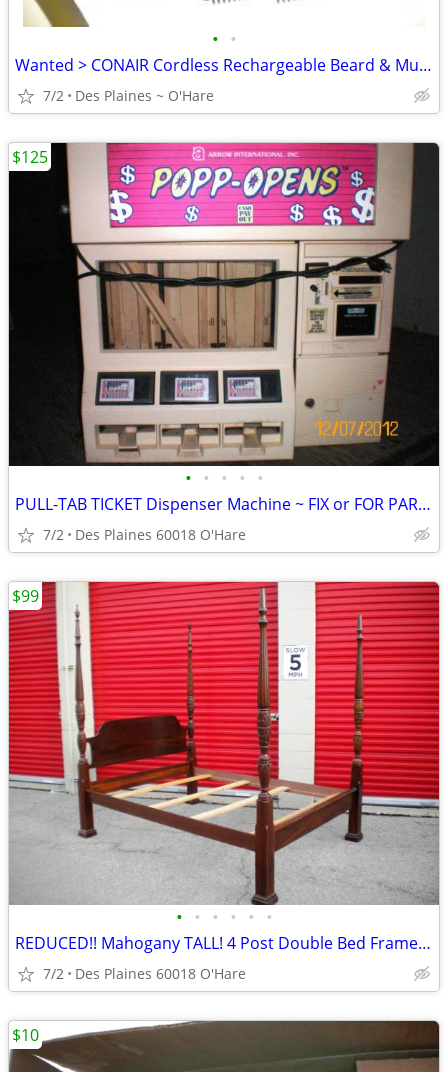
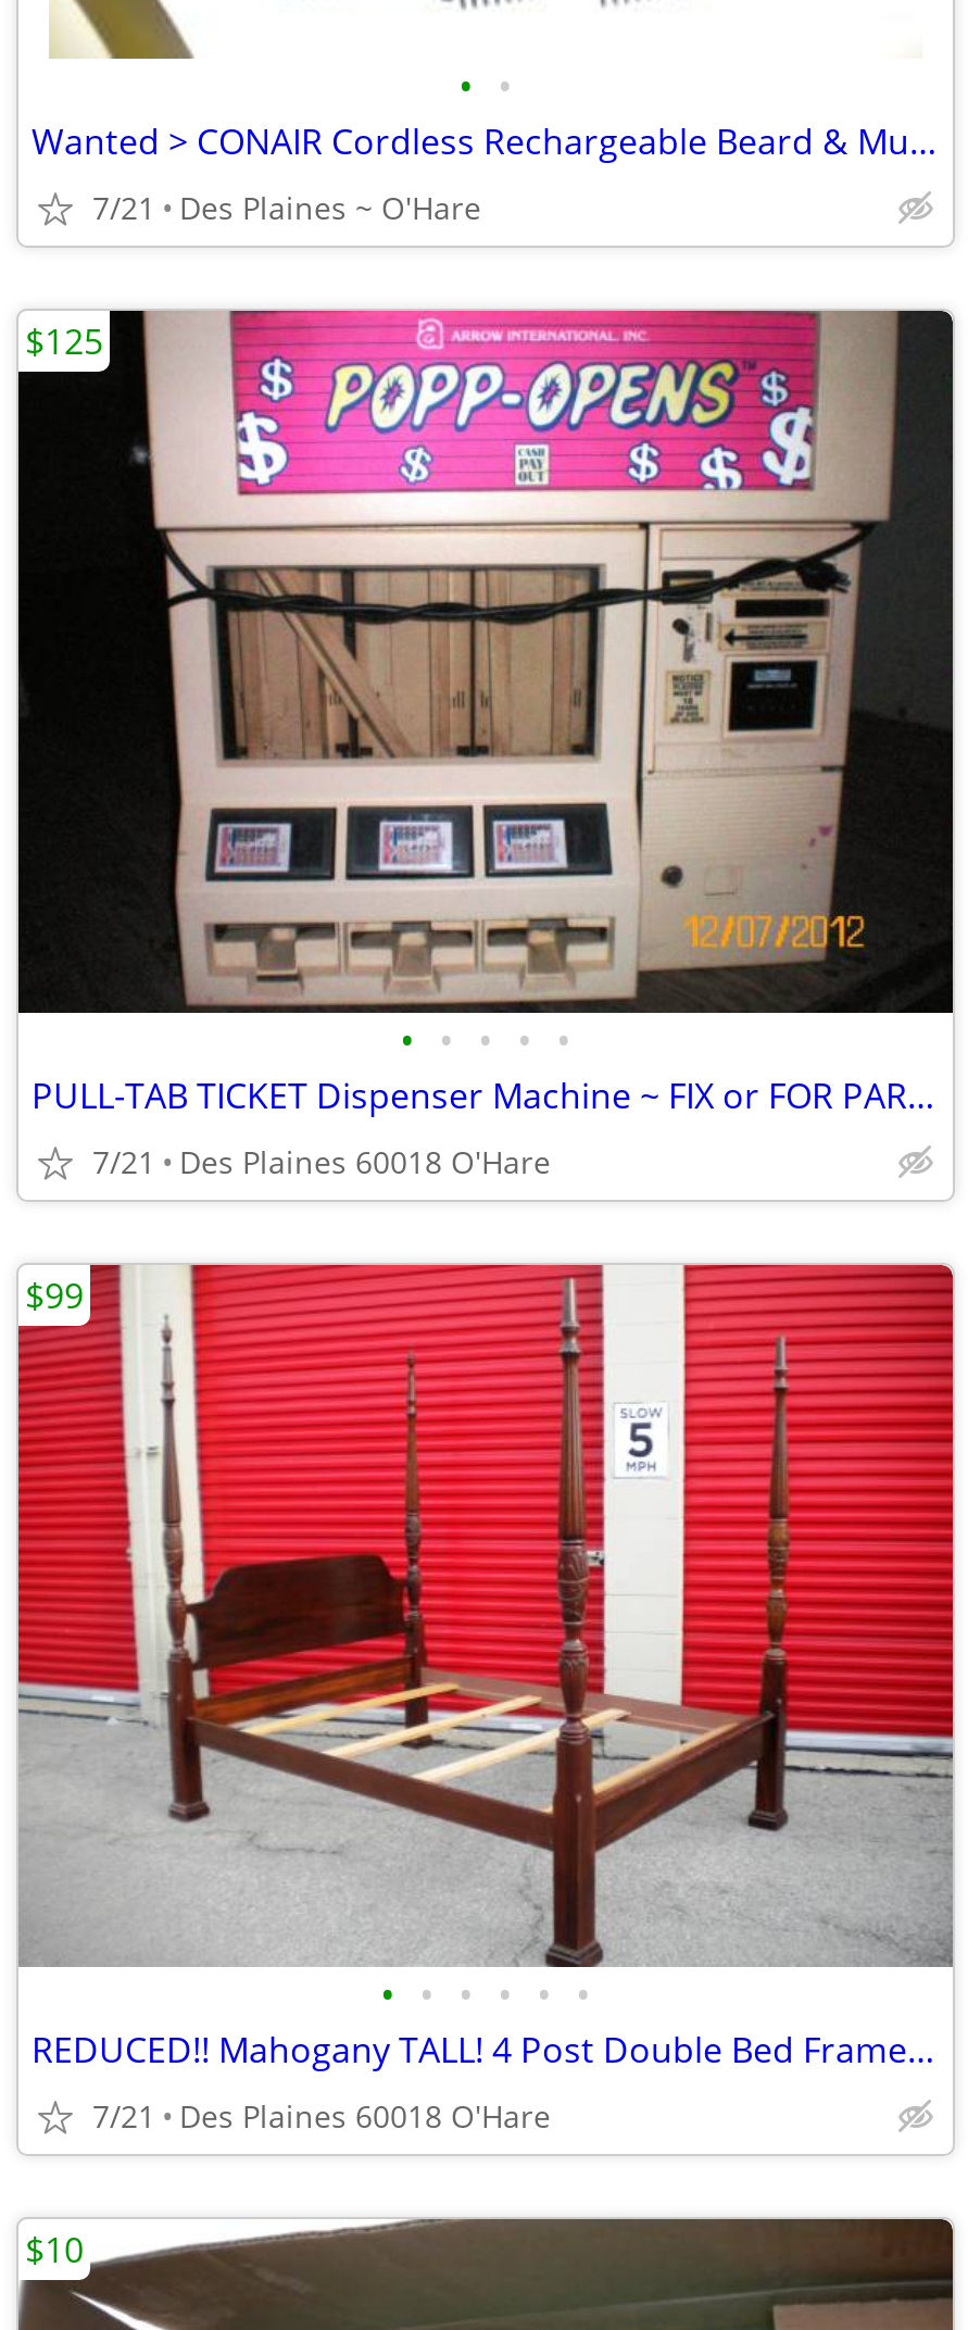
[43,86,214,105] 7/2 Des Plaines ~ O'Hare -> [92,187,481,228] 7/21 Des Plaines ~ O'Hare
[43,525,246,544] 7/2 Des Plaines 60018 O'Hare -> [92,1141,551,1182] 7/21 Des Plaines 60018 O'Hare
[43,964,246,983] 7/2 Des Plaines 60018 O'Hare -> [92,2095,551,2137] 7/21 Des Plaines 60018 O'Hare

